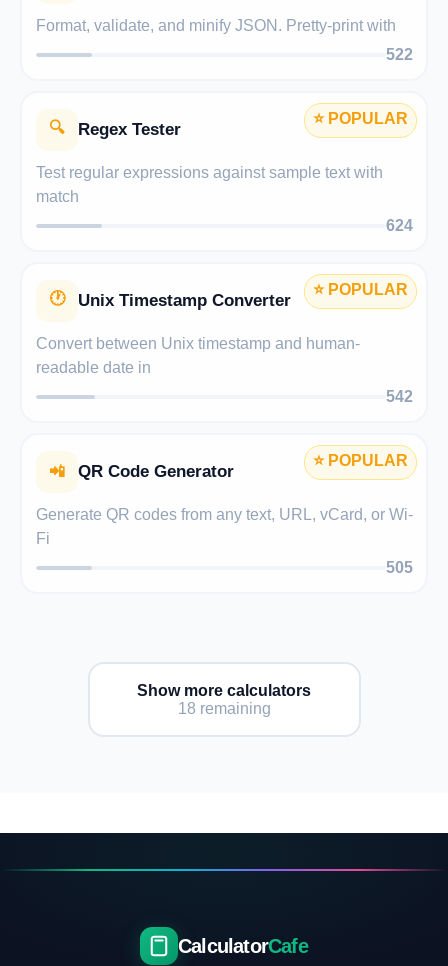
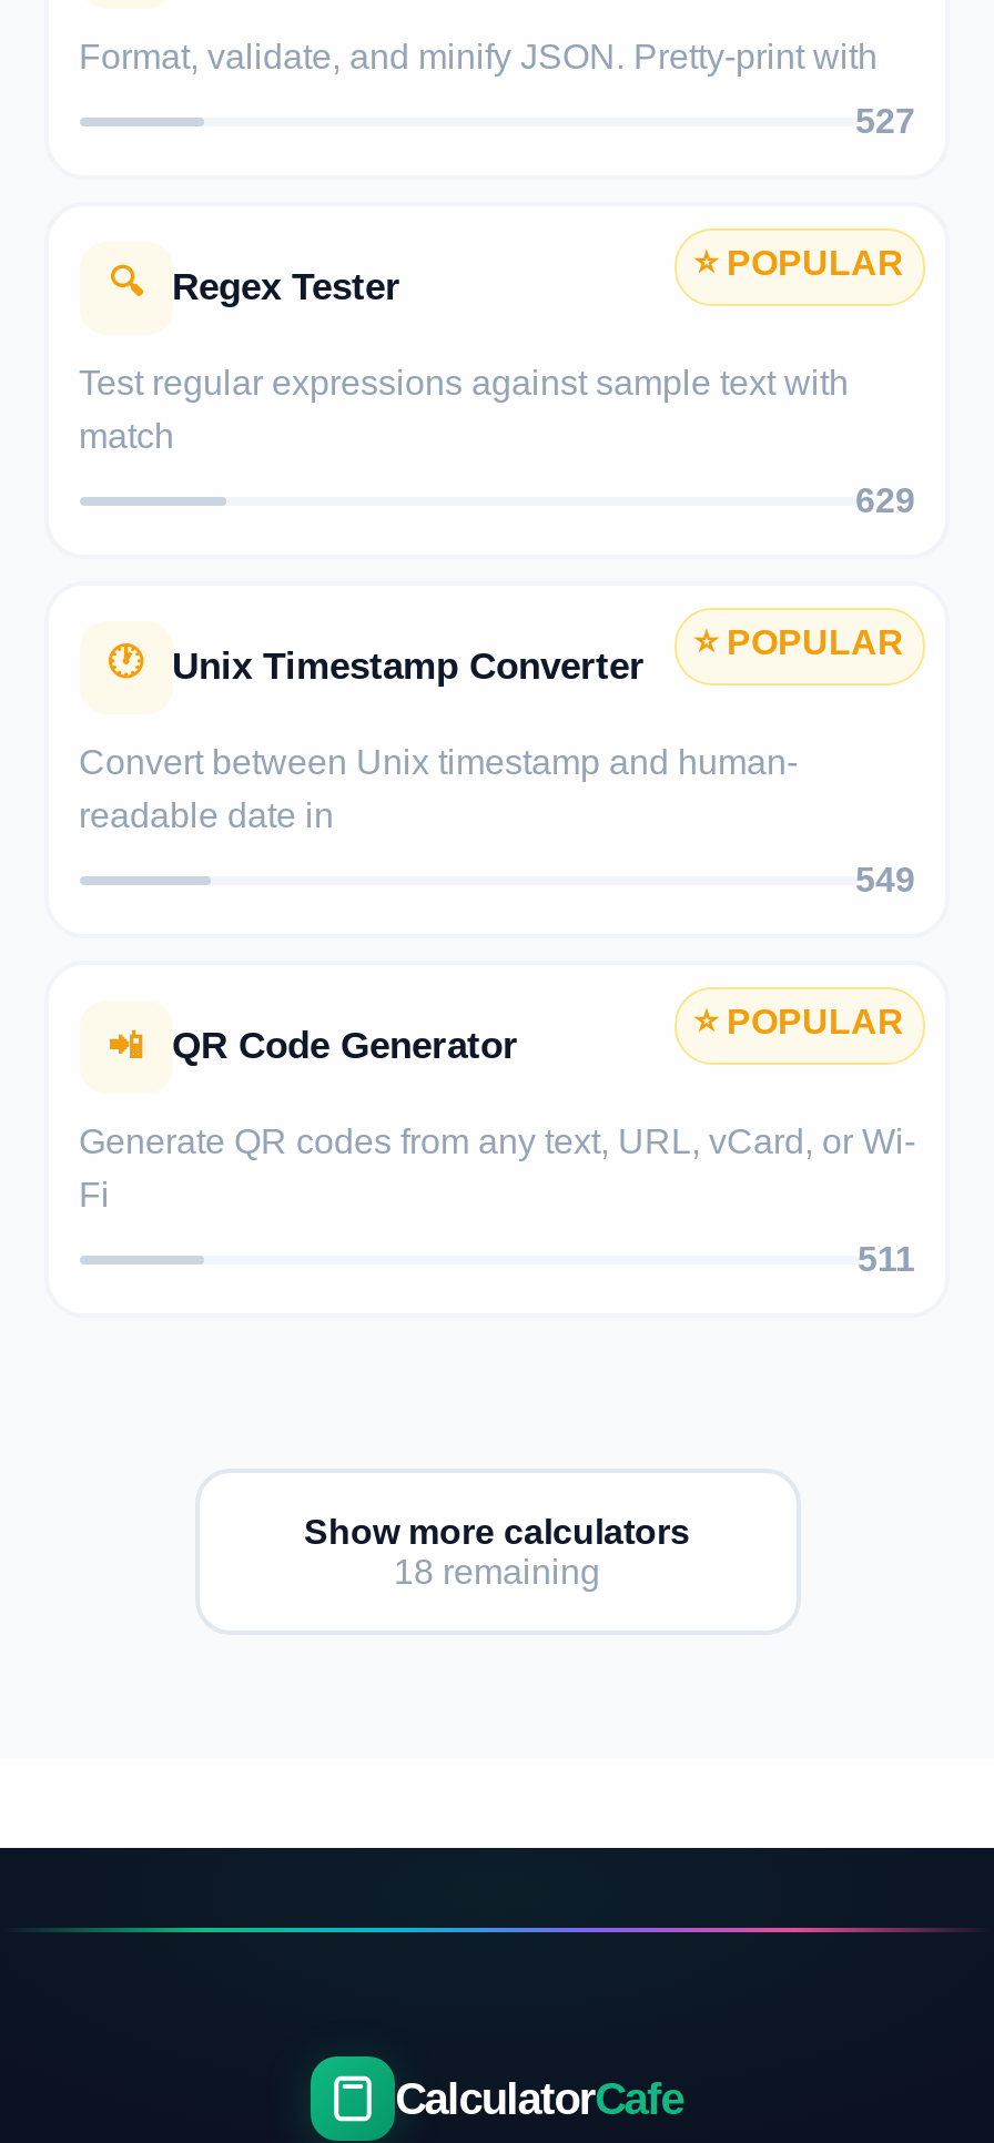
[385,45,412,62] 522 -> [855,101,915,139] 527
[385,216,412,233] 624 -> [855,480,915,518] 629
[385,387,412,404] 542 -> [855,860,915,897] 549
[385,558,412,575] 505 -> [858,1239,915,1277] 511

